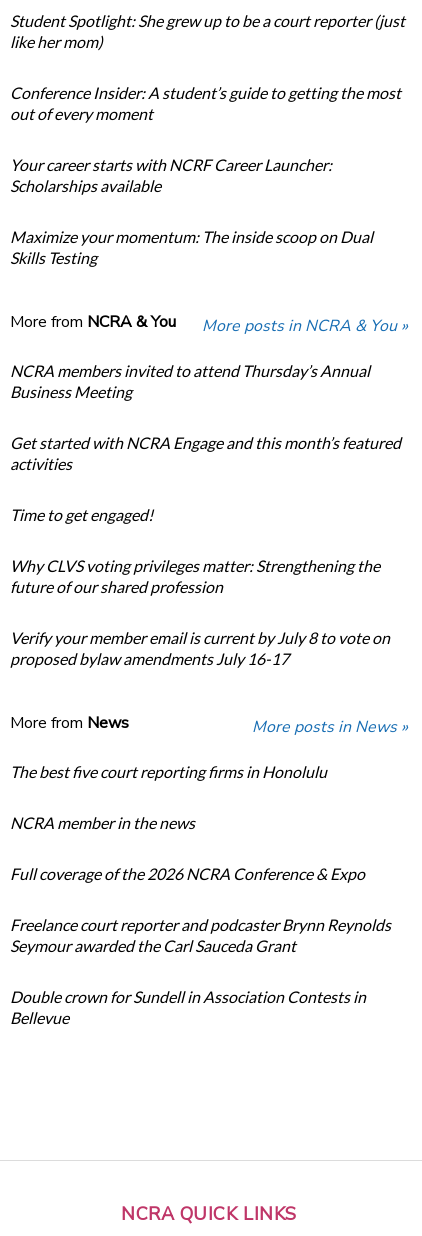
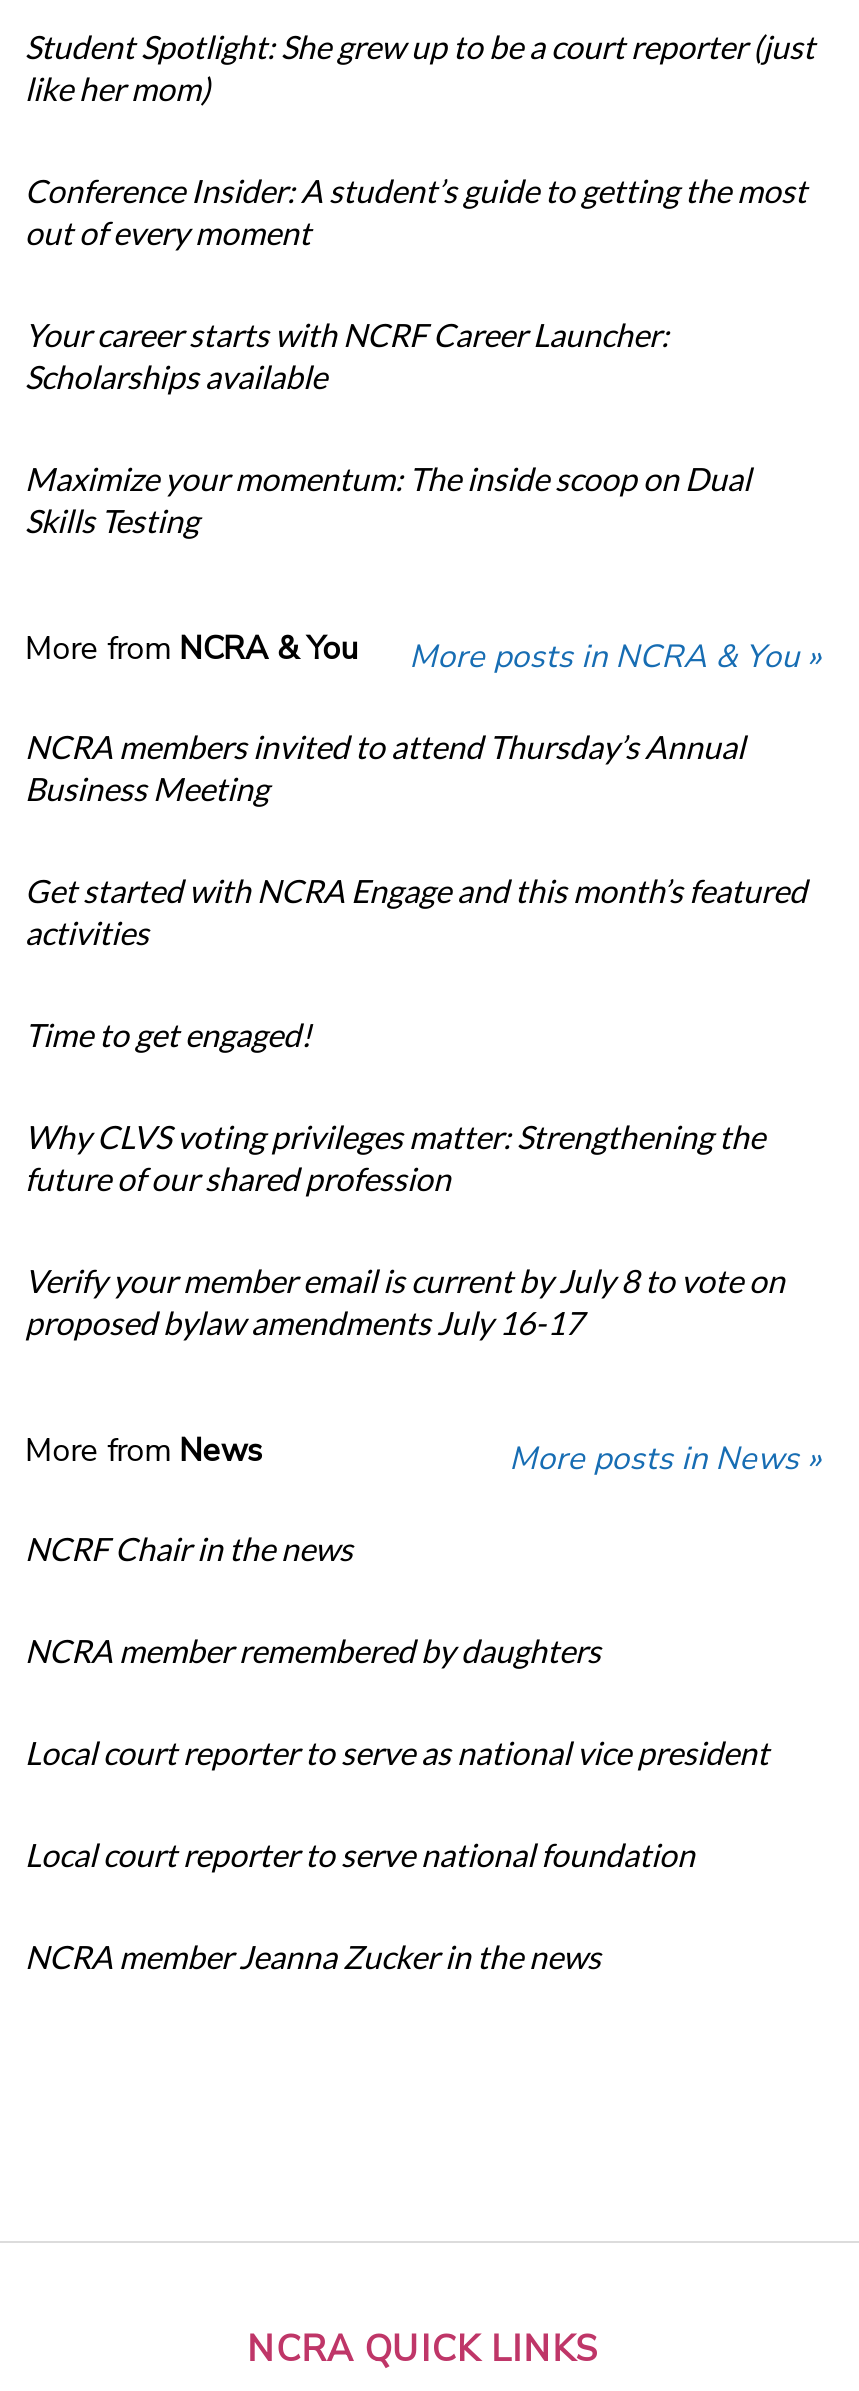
[10,762,327,781] The best five court reporting firms in Honolulu -> [25,1529,353,1567] NCRF Chair in the news
[10,813,195,832] NCRA member in the news -> [25,1631,601,1669] NCRA member remembered by daughters
[10,864,368,883] Full coverage of the 2026 NCRA Conference & Expo -> [25,1733,769,1771] Local court reporter to serve as national vice president
[10,915,391,955] Freelance court reporter and podcaster Brynn Reynolds | Seymour awarded the Carl Sauceda Grant -> [25,1835,695,1873] Local court reporter to serve national foundation
[10,987,366,1027] Double crown for Sundell in Association Contests in | Bellevue -> [25,1937,601,1975] NCRA member Jeanna Zucker in the news

